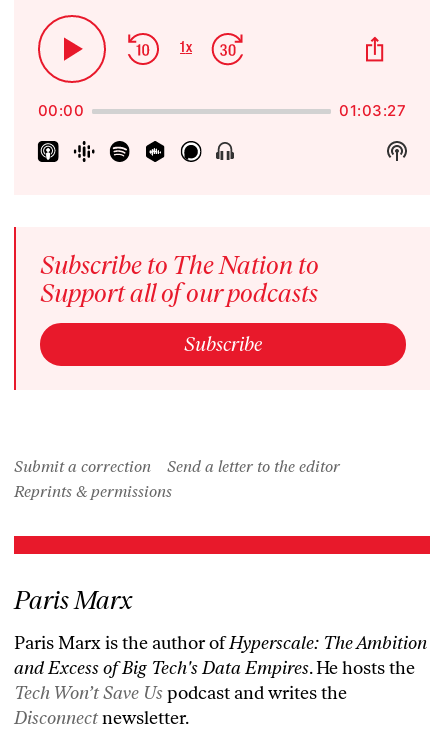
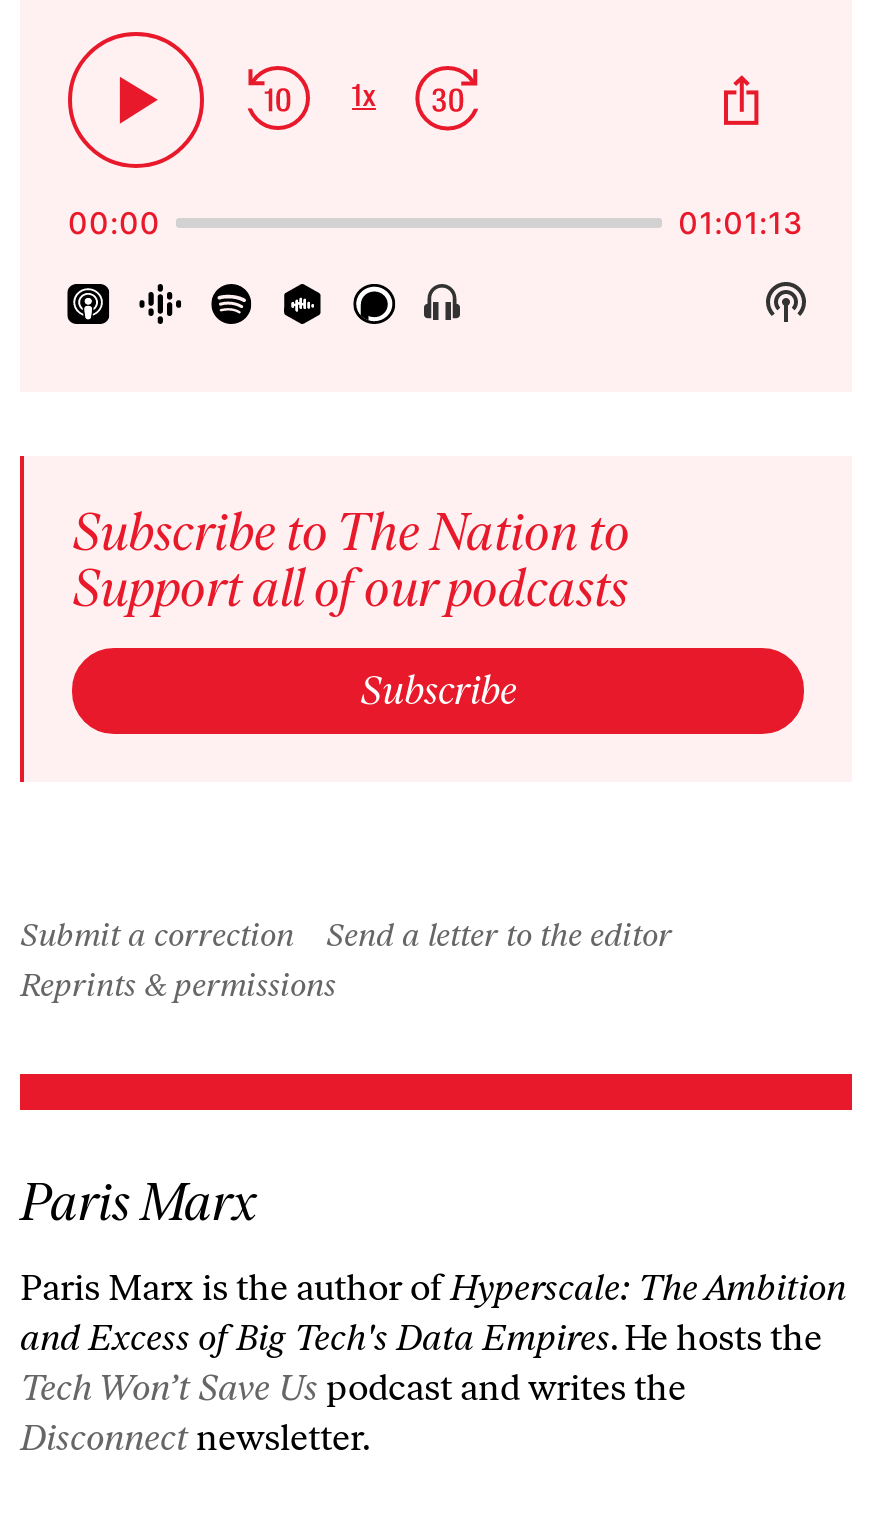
[339,101,406,120] 01:03:27 -> [678,204,804,242] 01:01:13

